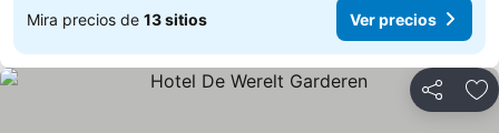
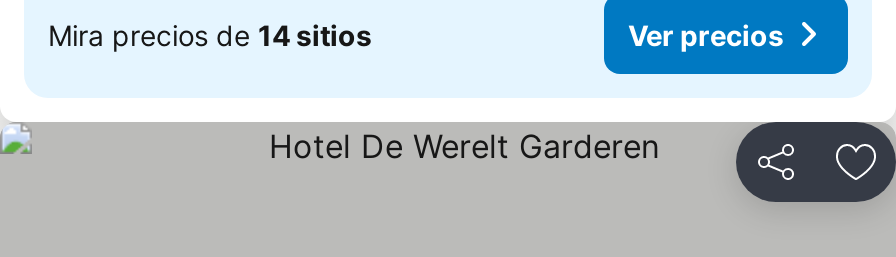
[27,9,207,28] Mira precios de 13 sitios -> [48,17,372,51] Mira precios de 14 sitios

